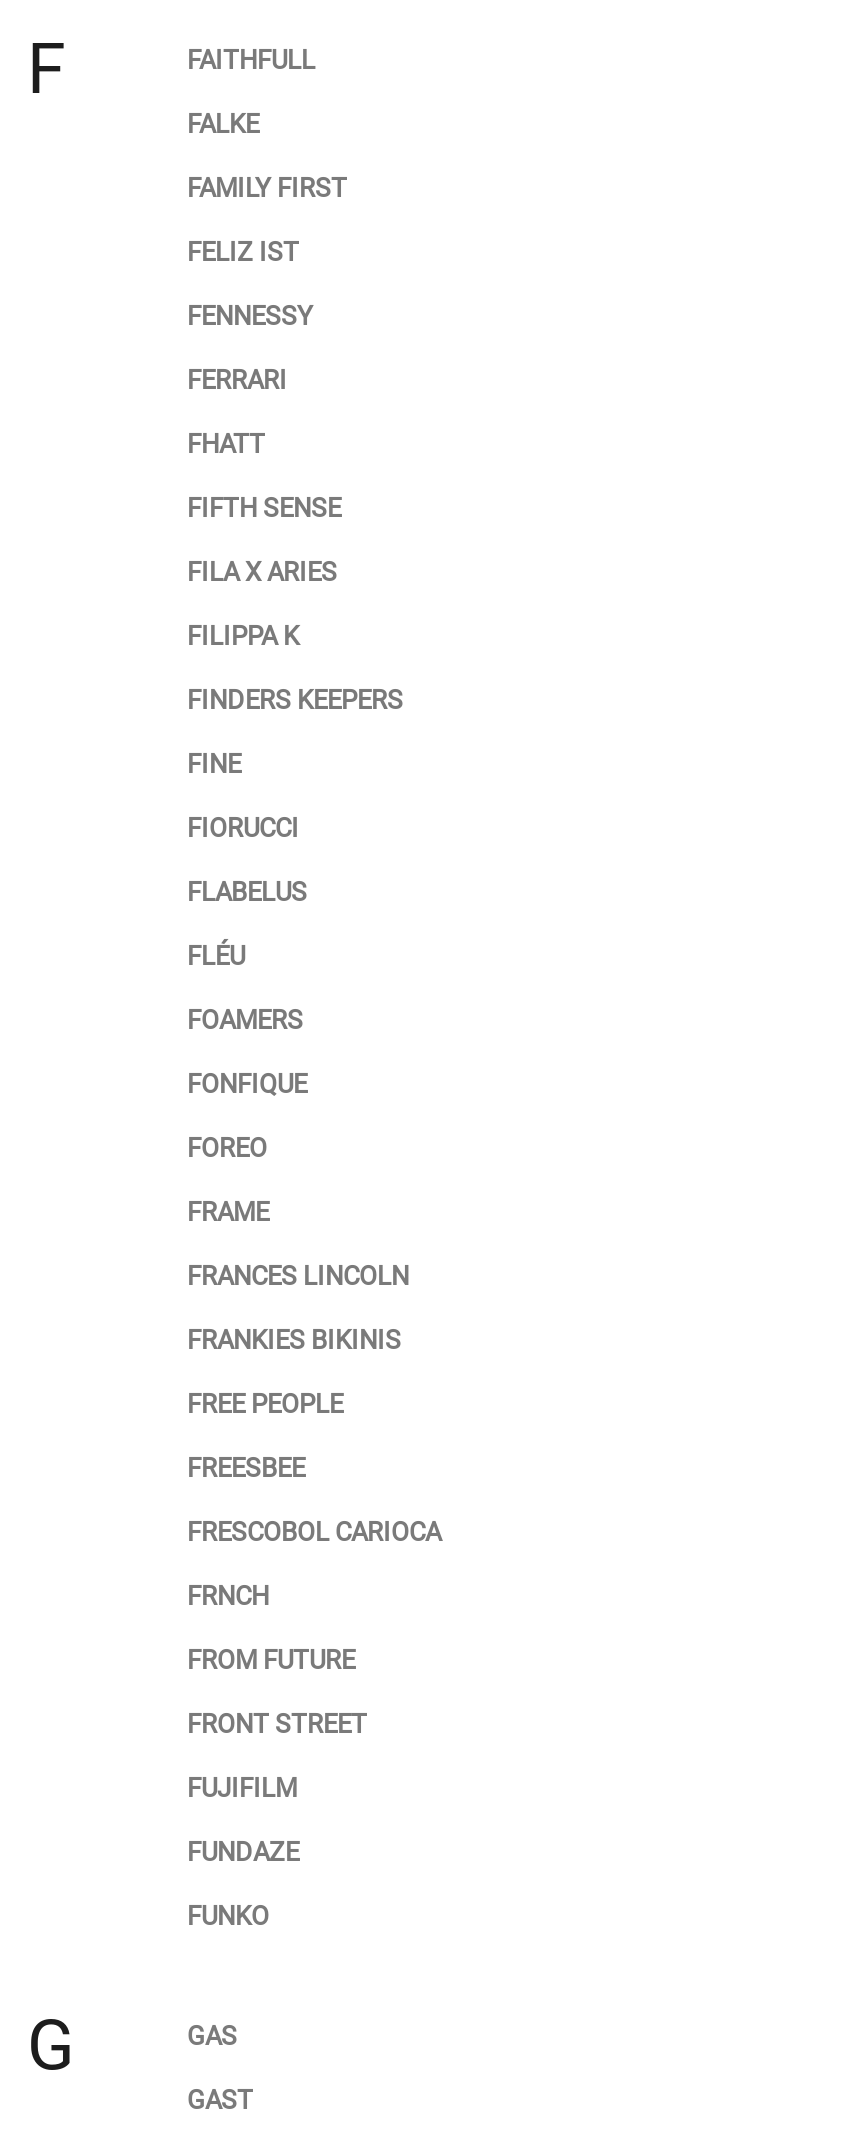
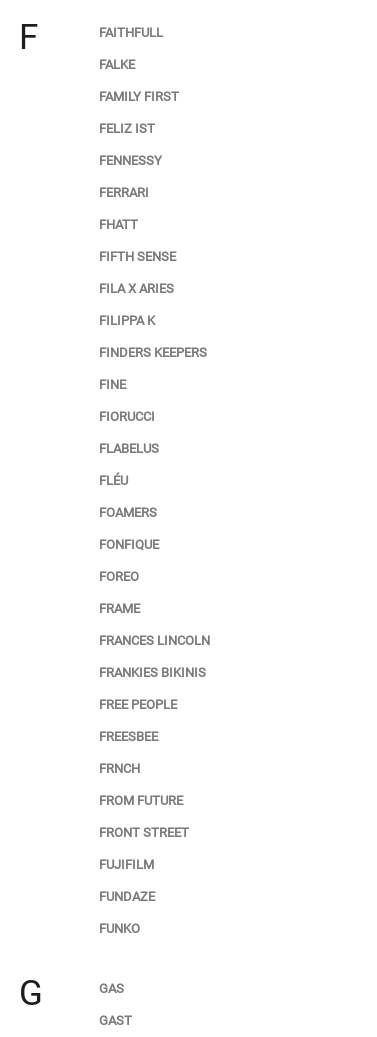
[187,1517,441,1547] FRESCOBOL CARIOCA -> none

